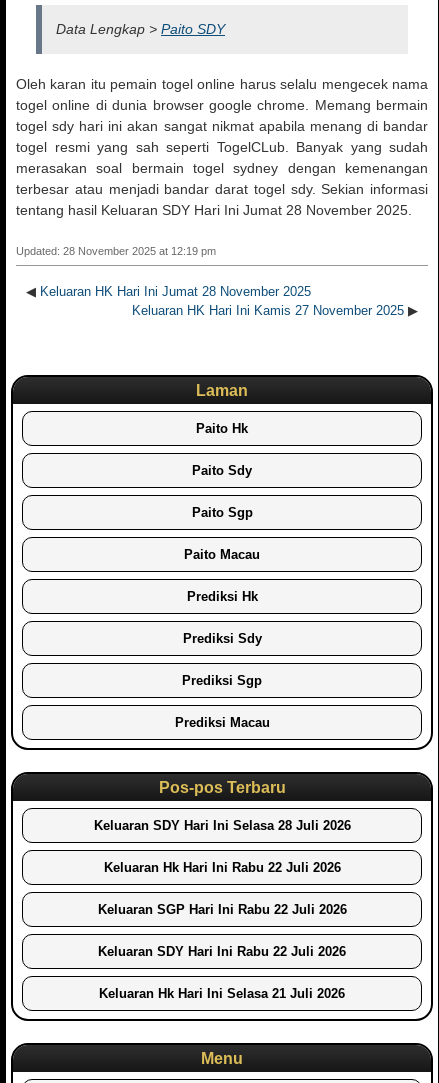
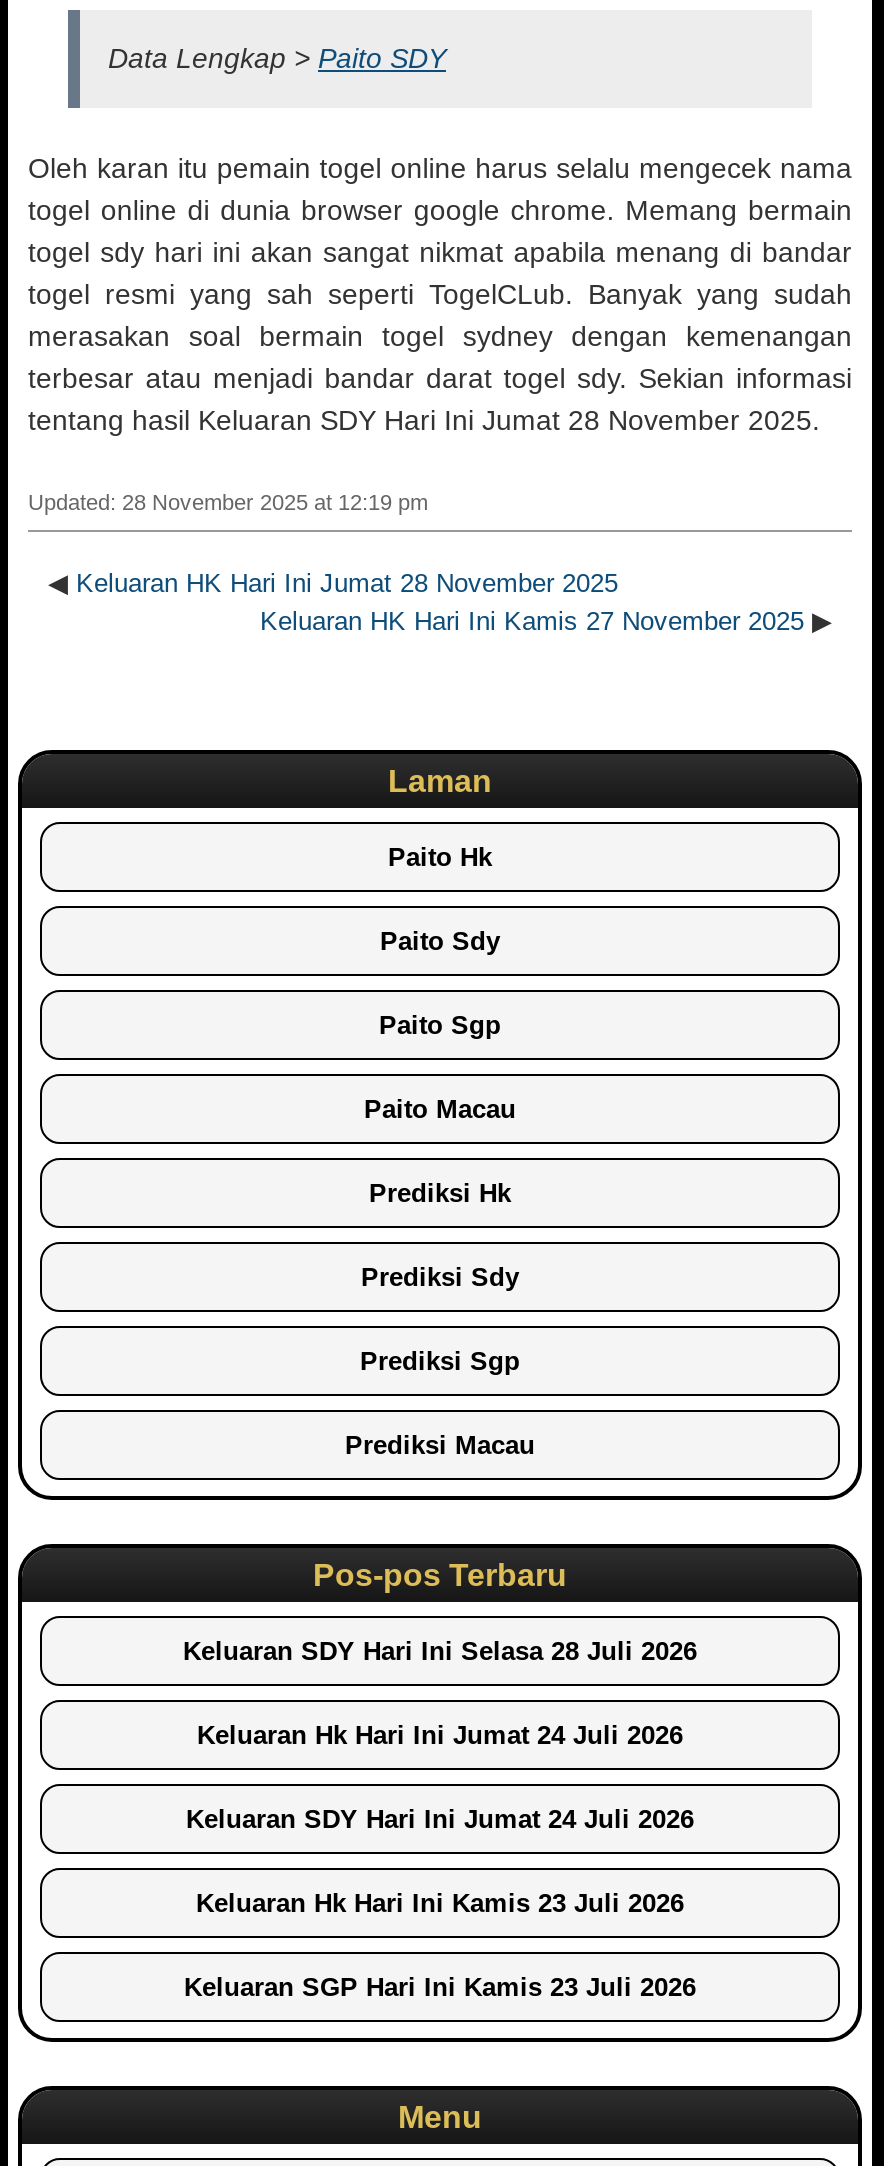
[103,860,340,875] Keluaran Hk Hari Ini Rabu 22 Juli 2026 -> [197,1720,683,1750] Keluaran Hk Hari Ini Jumat 24 Juli 2026
[97,902,346,917] Keluaran SGP Hari Ini Rabu 22 Juli 2026 -> [186,1804,694,1834] Keluaran SDY Hari Ini Jumat 24 Juli 2026
[98,944,346,959] Keluaran SDY Hari Ini Rabu 22 Juli 2026 -> [196,1888,684,1918] Keluaran Hk Hari Ini Kamis 23 Juli 2026
[99,986,345,1001] Keluaran Hk Hari Ini Selasa 21 Juli 2026 -> [184,1972,696,2002] Keluaran SGP Hari Ini Kamis 23 Juli 2026

